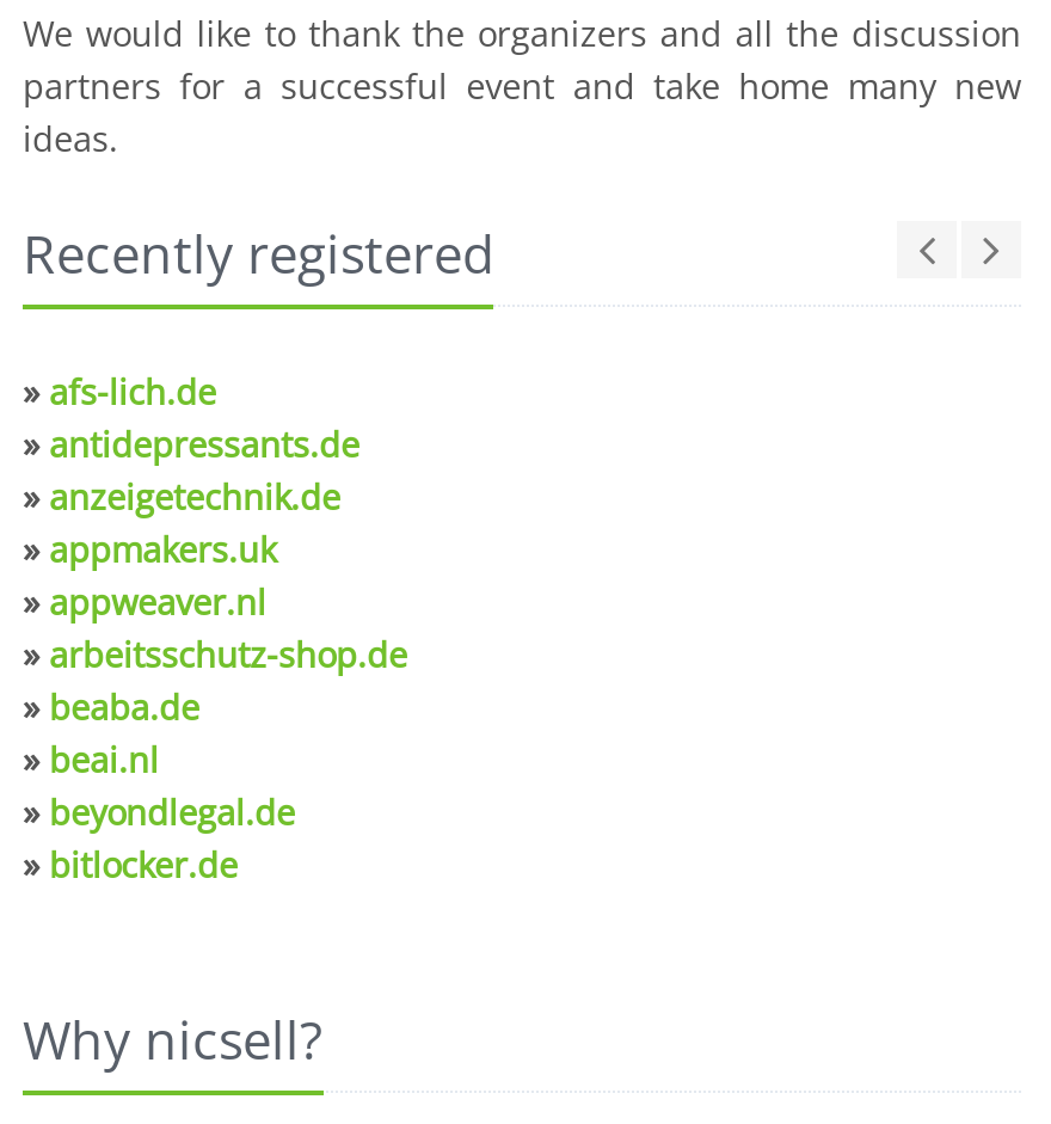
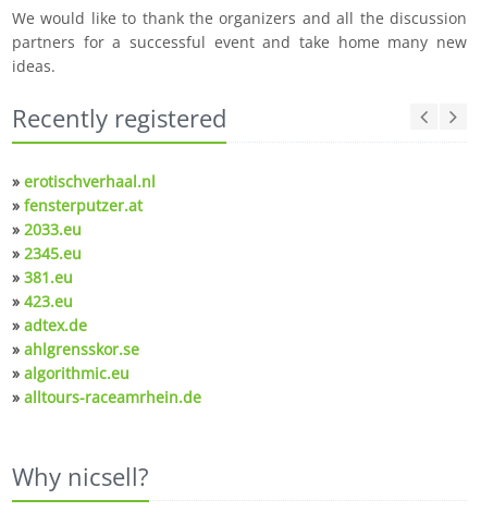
[23,370,407,888] » afs-lich.de | » antidepressants.de | » anzeigetechnik.de | » appmakers.uk | » appweaver.nl | » arbeitsschutz-shop.de | » beaba.de | » beai.nl | » beyondlegal.de | » bitlocker.de -> [12,171,201,408] » erotischverhaal.nl | » fensterputzer.at | » 2033.eu | » 2345.eu | » 381.eu | » 423.eu | » adtex.de | » ahlgrensskor.se | » algorithmic.eu | » alltours-raceamrhein.de

